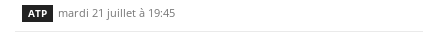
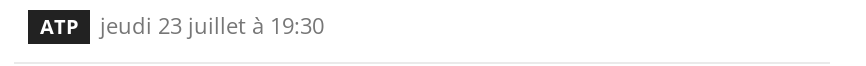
[58,4,175,19] mardi 21 juillet à 19:45 -> [100,9,324,39] jeudi 23 juillet à 19:30

